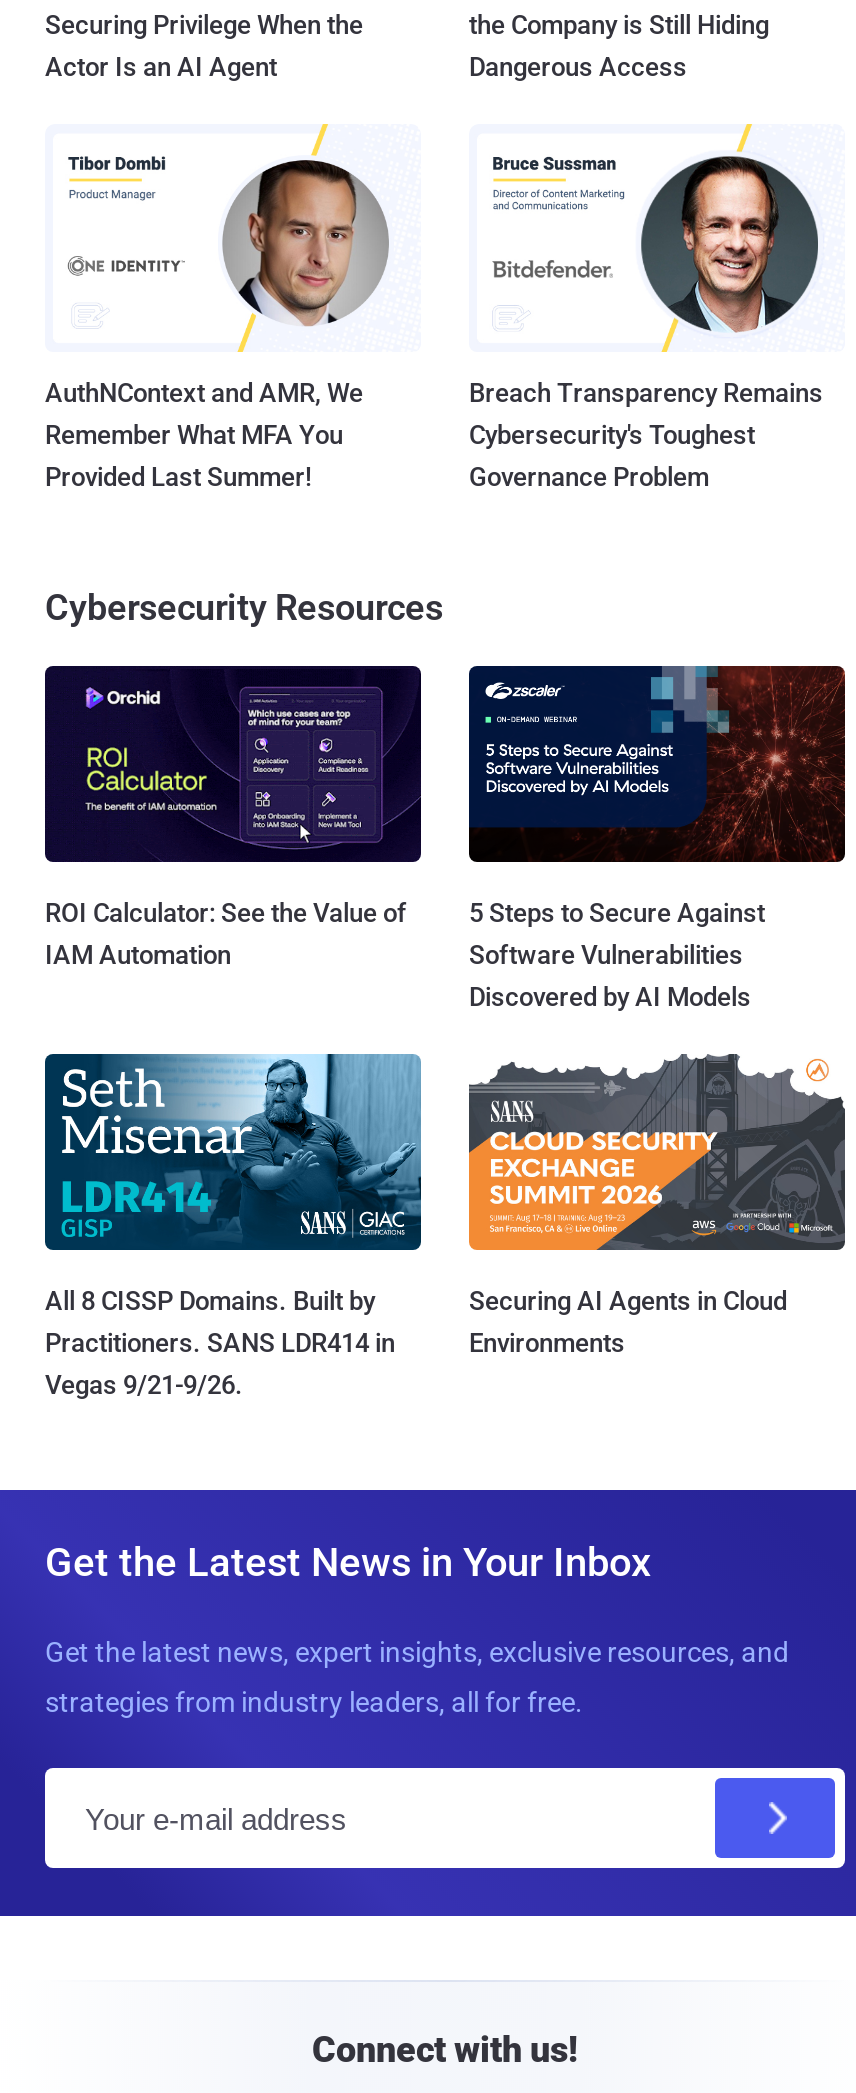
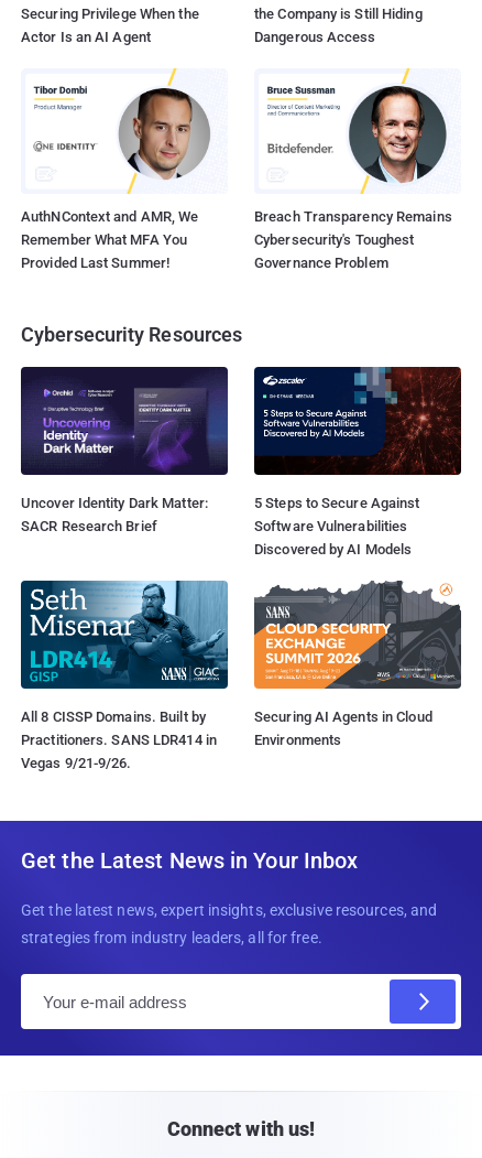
[45,682,421,970] [image] | ROI Calculator: See the Value of | IAM Automation -> [21,374,228,534] [image] | Uncover Identity Dark Matter: | SACR Research Brief

